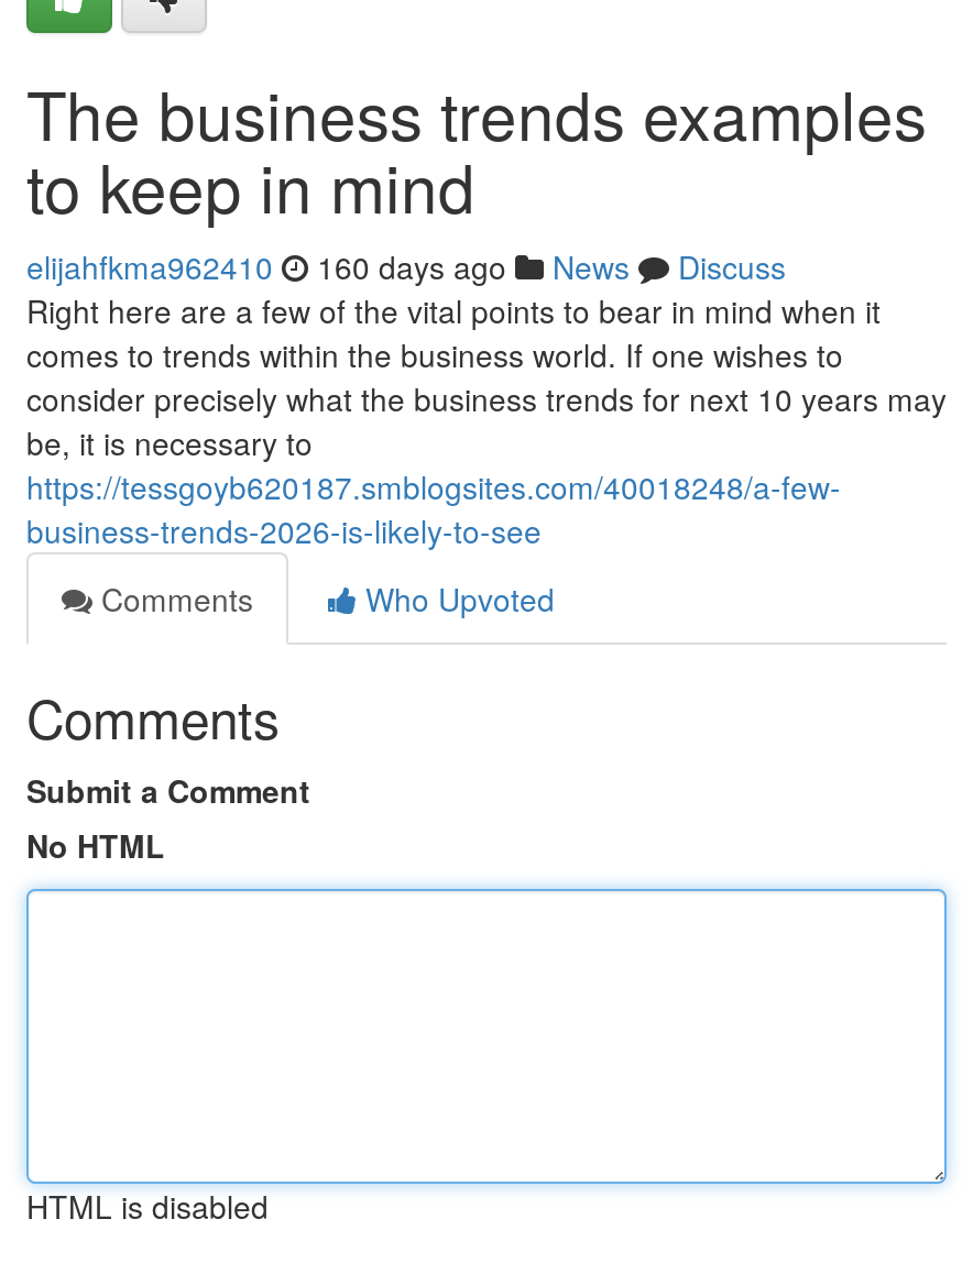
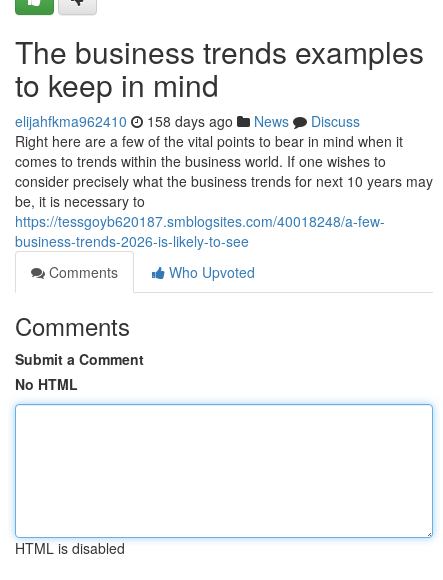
[26,244,786,288] elijahfkma962410 160 days ago News Discuss -> [15,111,360,131] elijahfkma962410 158 days ago News Discuss

